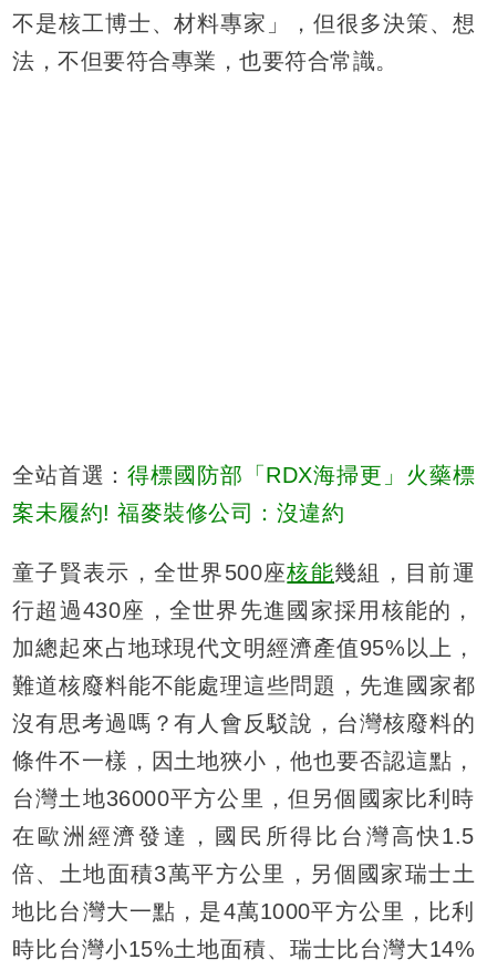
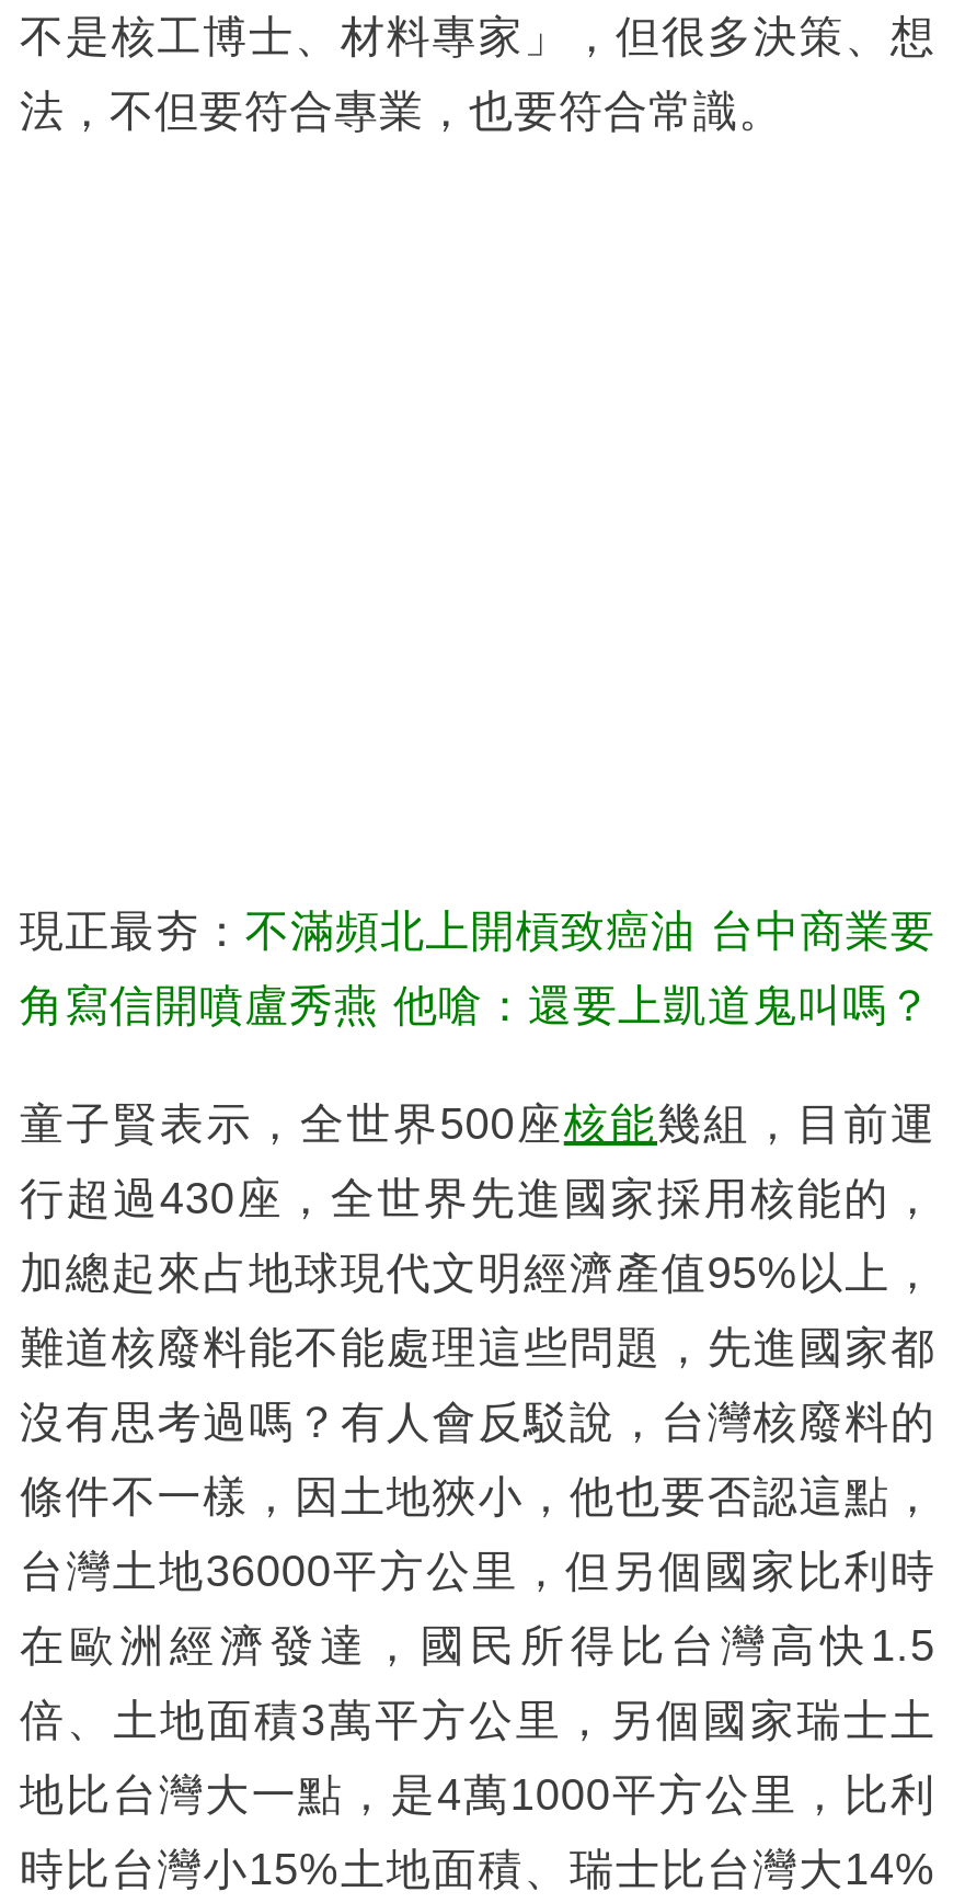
[12,463,475,487] 全站首選：得標國防部「RDX海掃更」火藥標 -> [20,906,935,954] 現正最夯：不滿頻北上開槓致癌油 台中商業要
[12,500,344,525] 案未履約! 福麥裝修公司：沒違約 -> [20,980,932,1029] 角寫信開噴盧秀燕 他嗆：還要上凱道鬼叫嗎？

